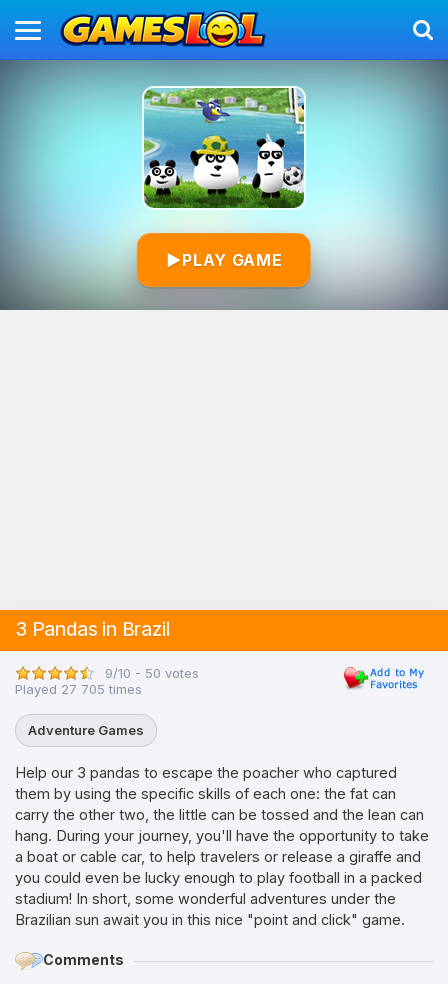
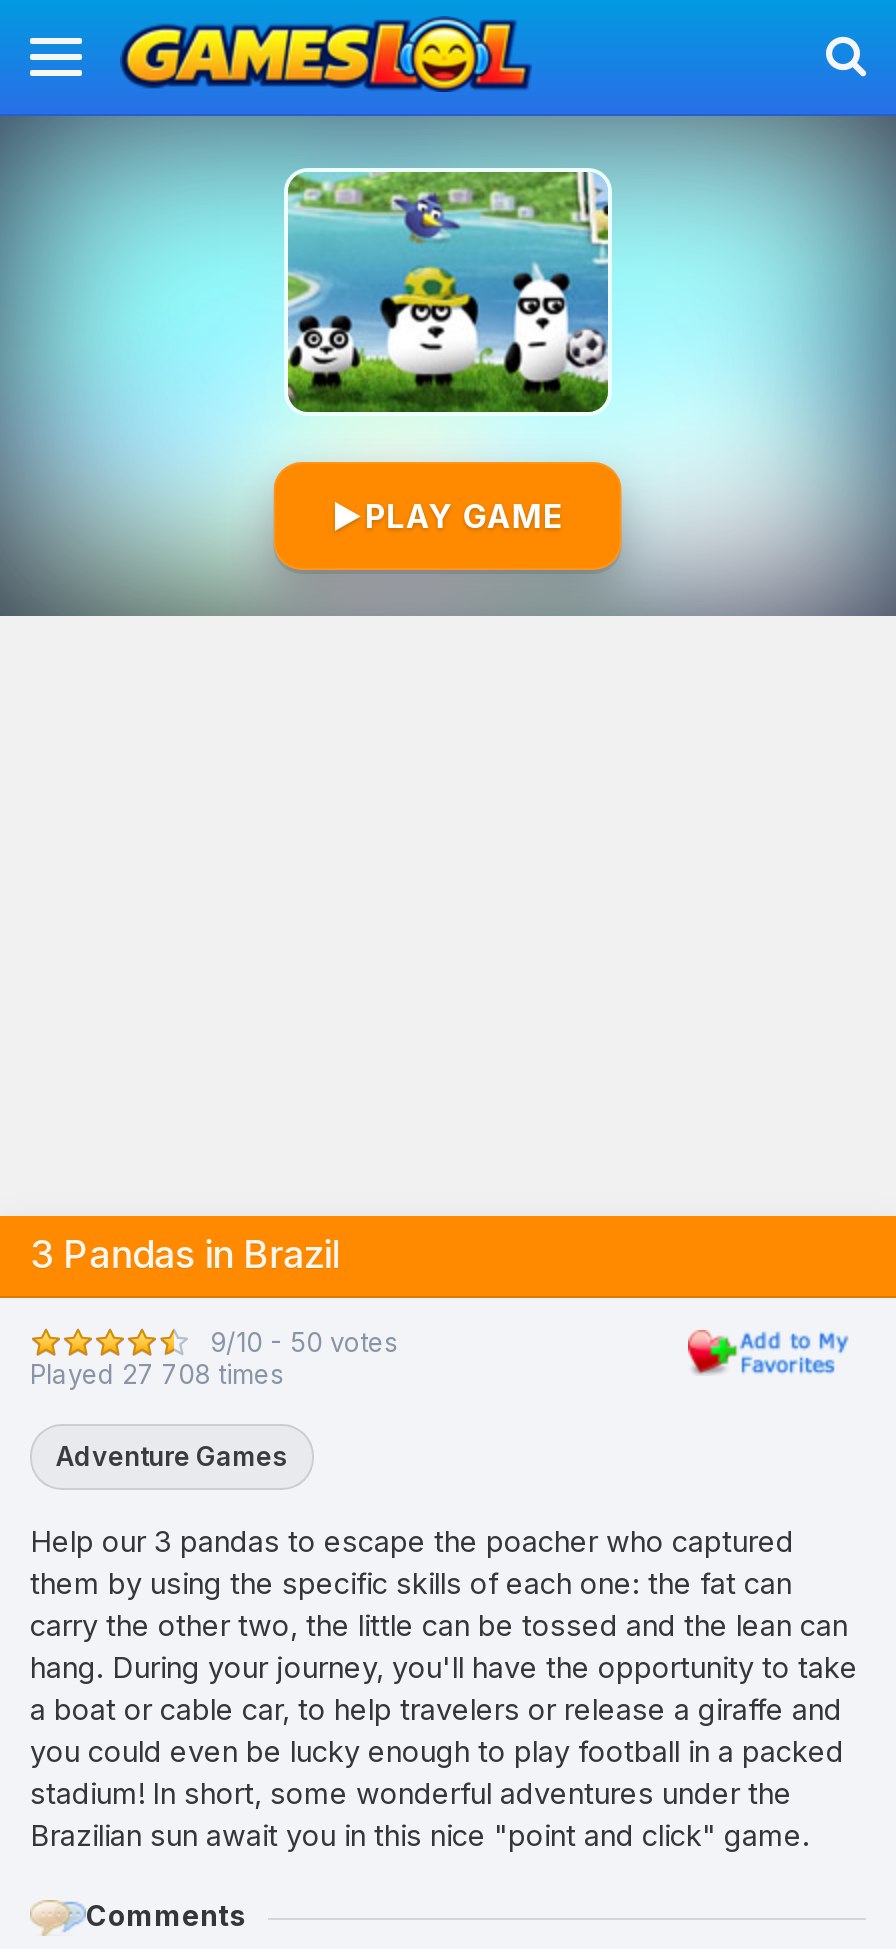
[15,681,142,697] Played 27 705 times -> [30,1358,284,1390] Played 27 708 times

